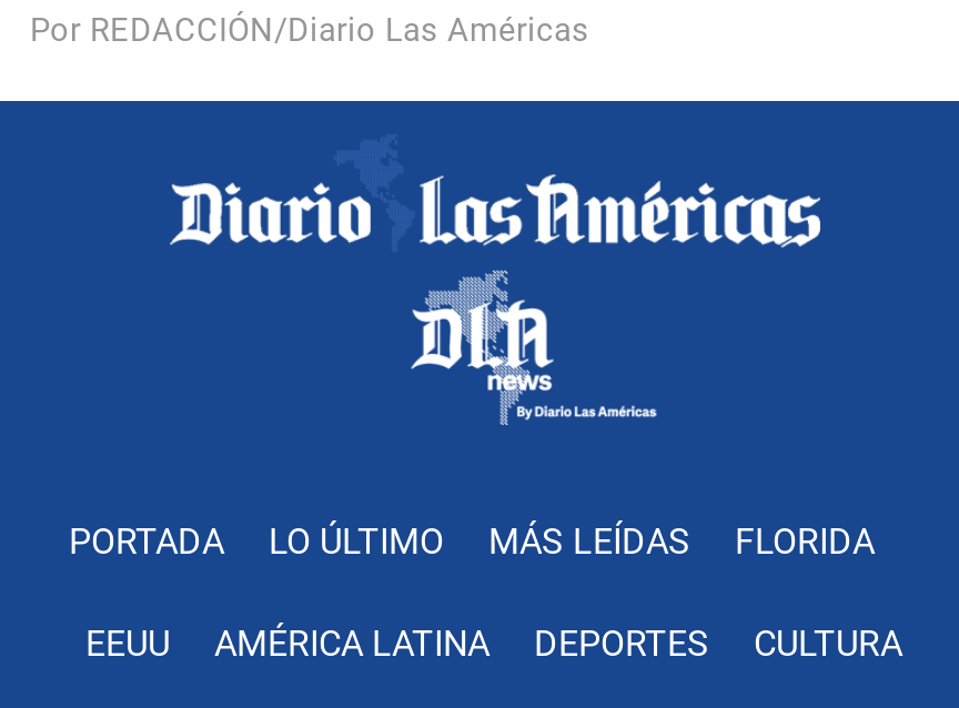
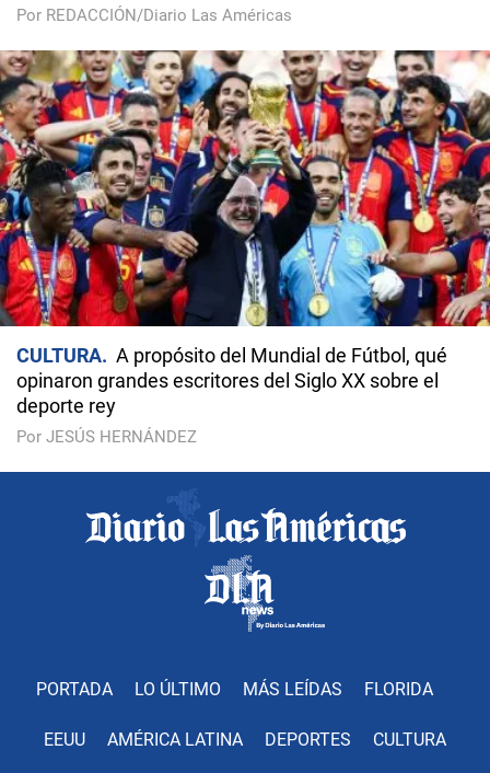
none -> [3,49,487,447] [image] | CULTURA | A propósito del Mundial de Fútbol, qué | opinaron grandes escritores del Siglo XX sobre el | deporte rey | Por JESÚS HERNÁNDEZ

